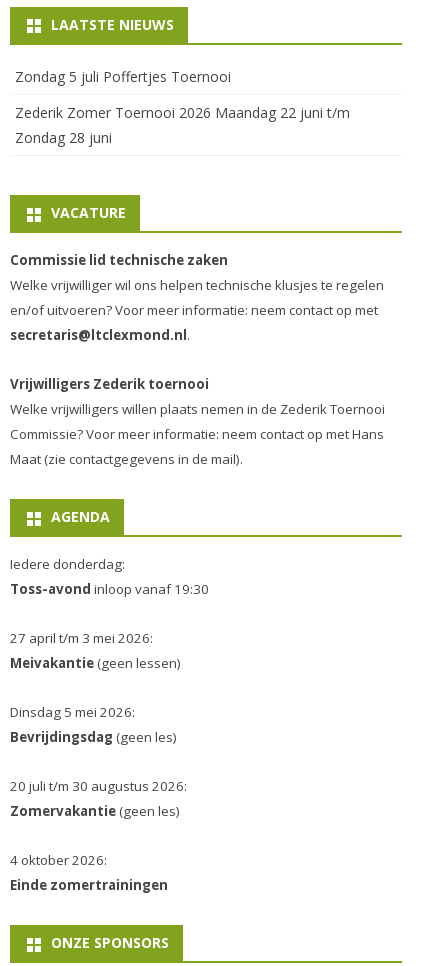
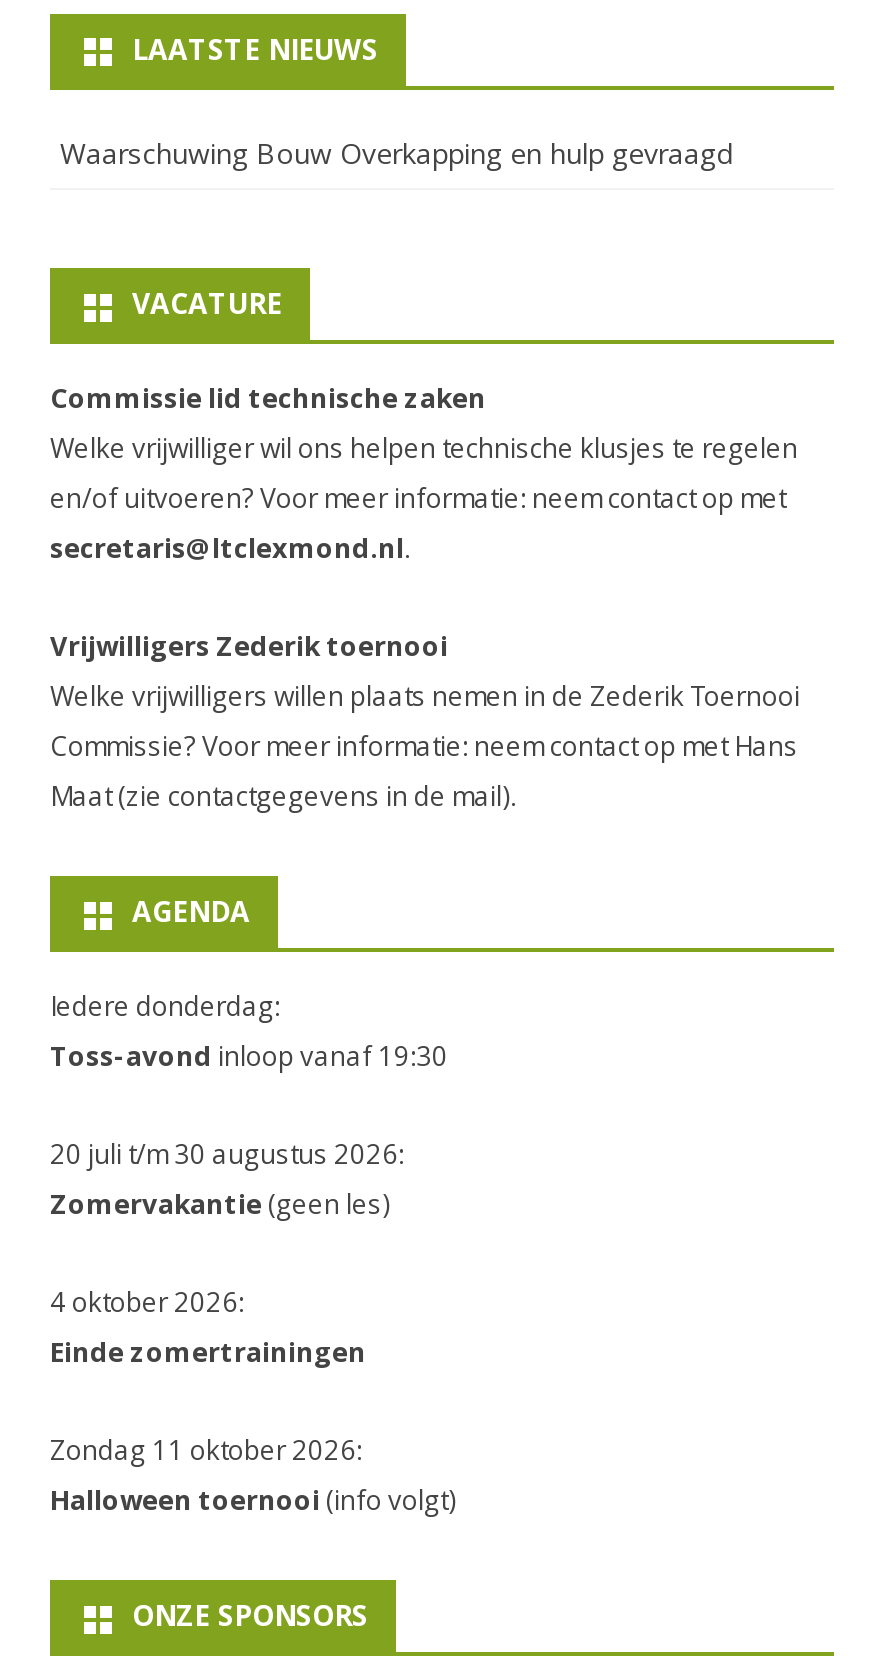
[15,67,350,147] Zondag 5 juli Poffertjes Toernooi | Zederik Zomer Toernooi 2026 Maandag 22 juni t/m | Zondag 28 juni -> [60,134,732,172] Waarschuwing Bouw Overkapping en hulp gevraagd
[10,629,181,746] 27 april t/m 3 mei 2026: | Meivakantie (geen lessen) | Dinsdag 5 mei 2026: | Bevrijdingsdag (geen les) -> none
moved [10,777,187,894] -> [50,1137,404,1371]: 20 juli t/m 30 augustus 2026: | Zomervakantie (geen les) | 4 oktober 2026: | Einde zomertrainingen
none -> [50,1433,456,1519] Zondag 11 oktober 2026: | Halloween toernooi (info volgt)

